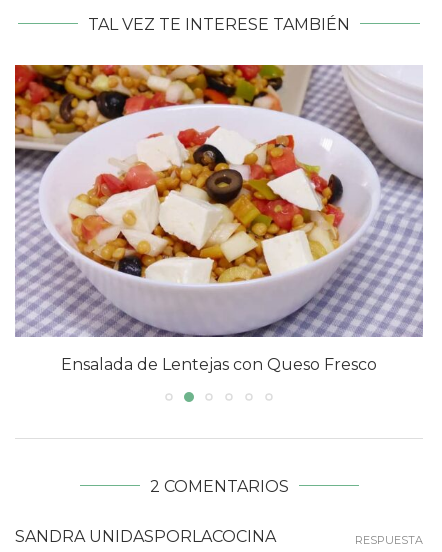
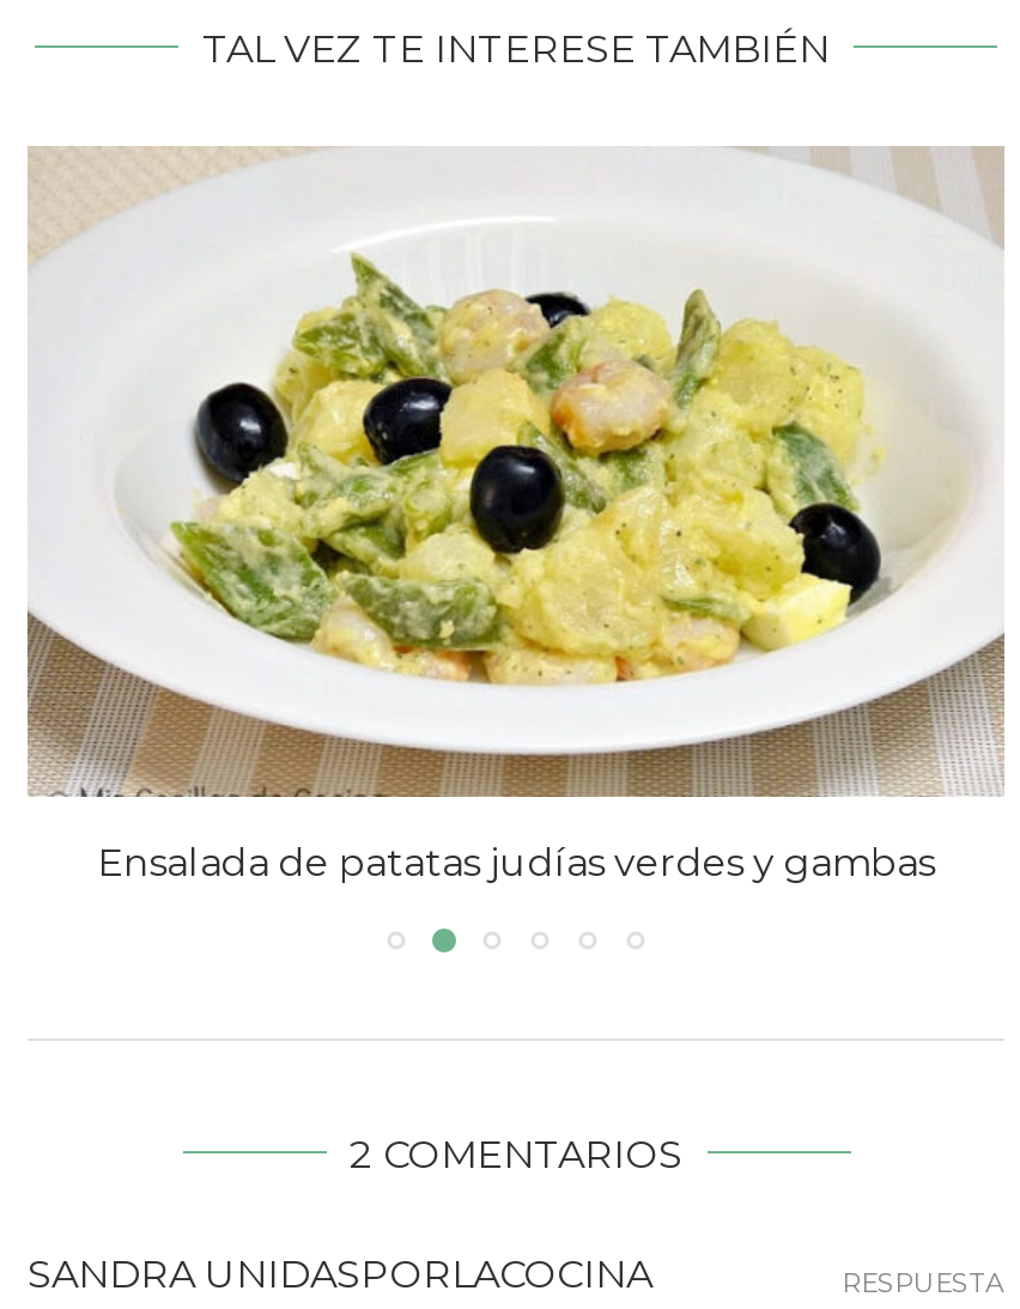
[14,64,424,374] [image] | Ensalada de Lentejas con Queso Fresco -> [28,146,1004,885] [image] | Ensalada de patatas judías verdes y gambas

